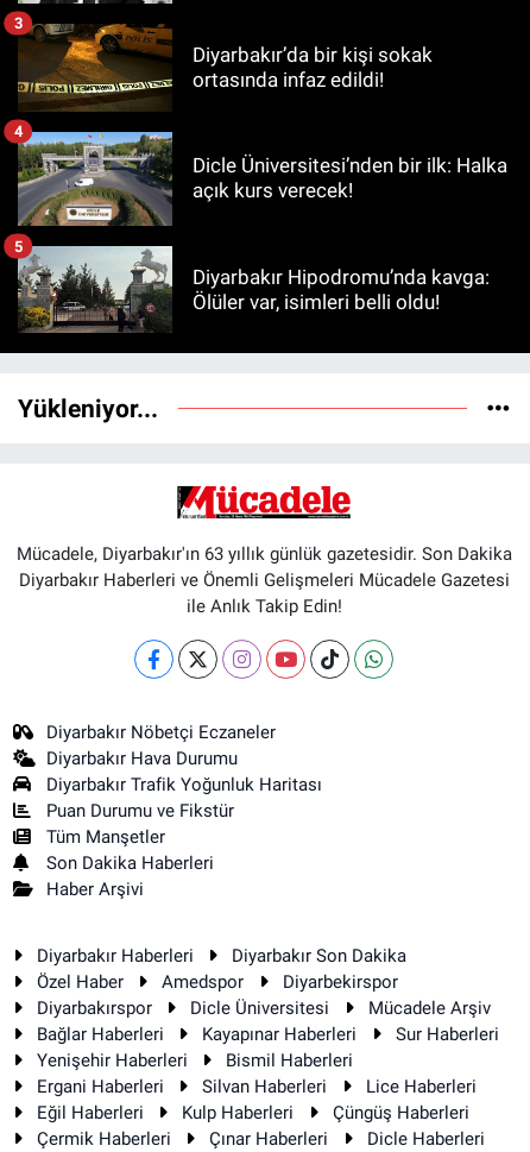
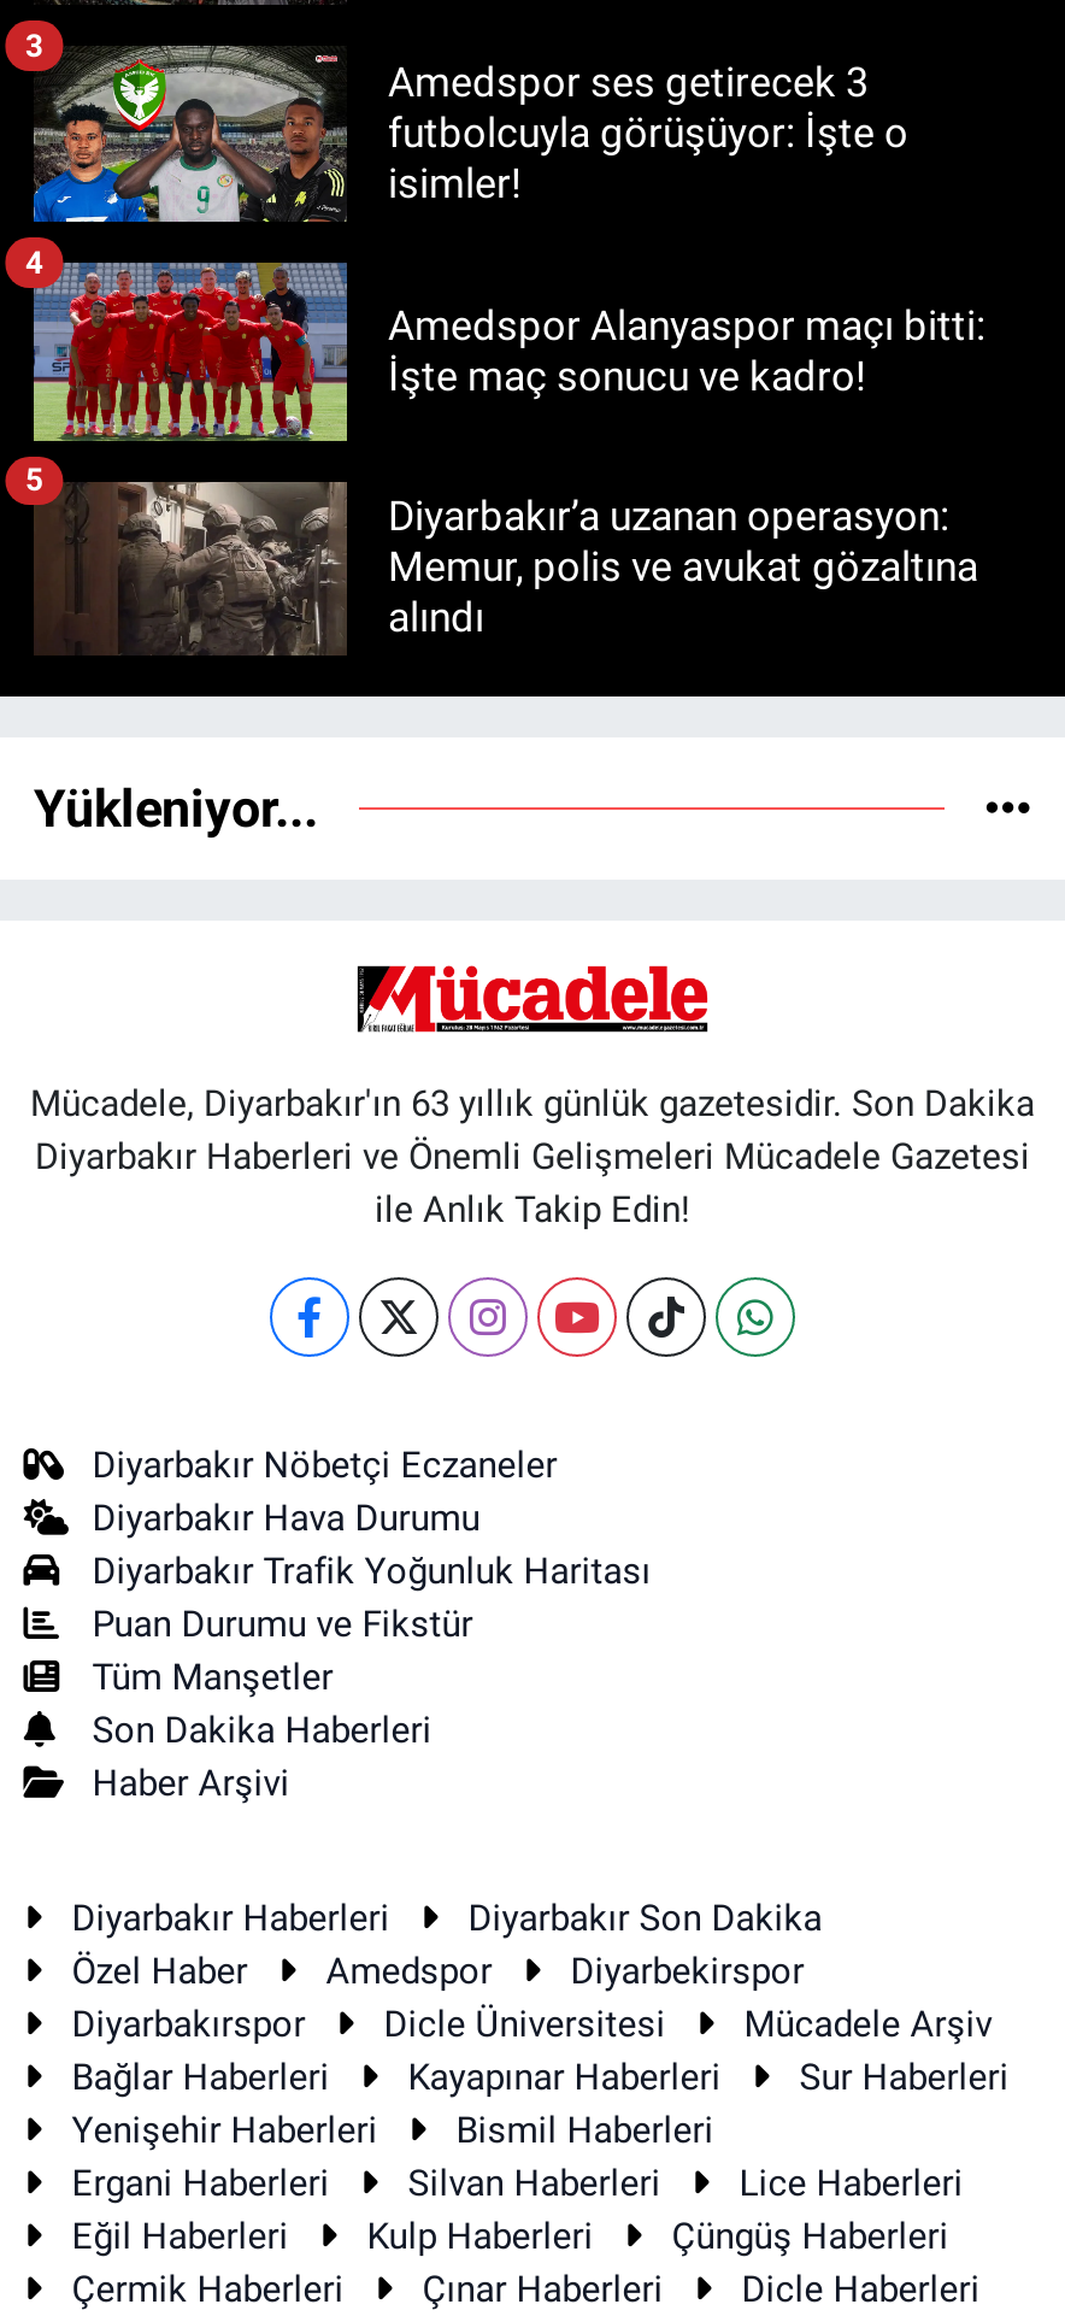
[18,23,433,112] [image] | Diyarbakır’da bir kişi sokak | ortasında infaz edildi! -> [31,43,908,224] [image] | Amedspor ses getirecek 3 | futbolcuyla görüşüyor: İşte o | isimler!
[18,131,507,226] [image] | Dicle Üniversitesi’nden bir ilk: Halka | açık kurs verecek! -> [31,260,985,443] [image] | Amedspor Alanyaspor maçı bitti: | İşte maç sonucu ve kadro!
[17,245,490,333] [image] | Diyarbakır Hipodromu’nda kavga: | Ölüler var, isimleri belli oldu! -> [34,480,978,656] [image] | Diyarbakır’a uzanan operasyon: | Memur, polis ve avukat gözaltına | alındı

